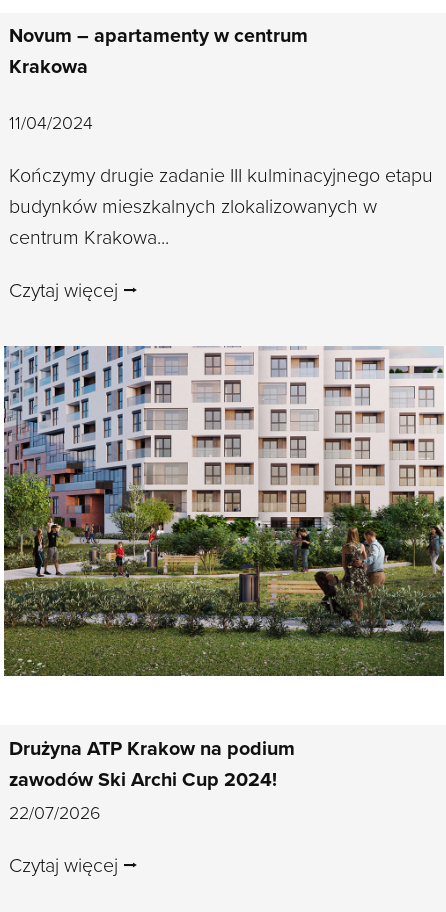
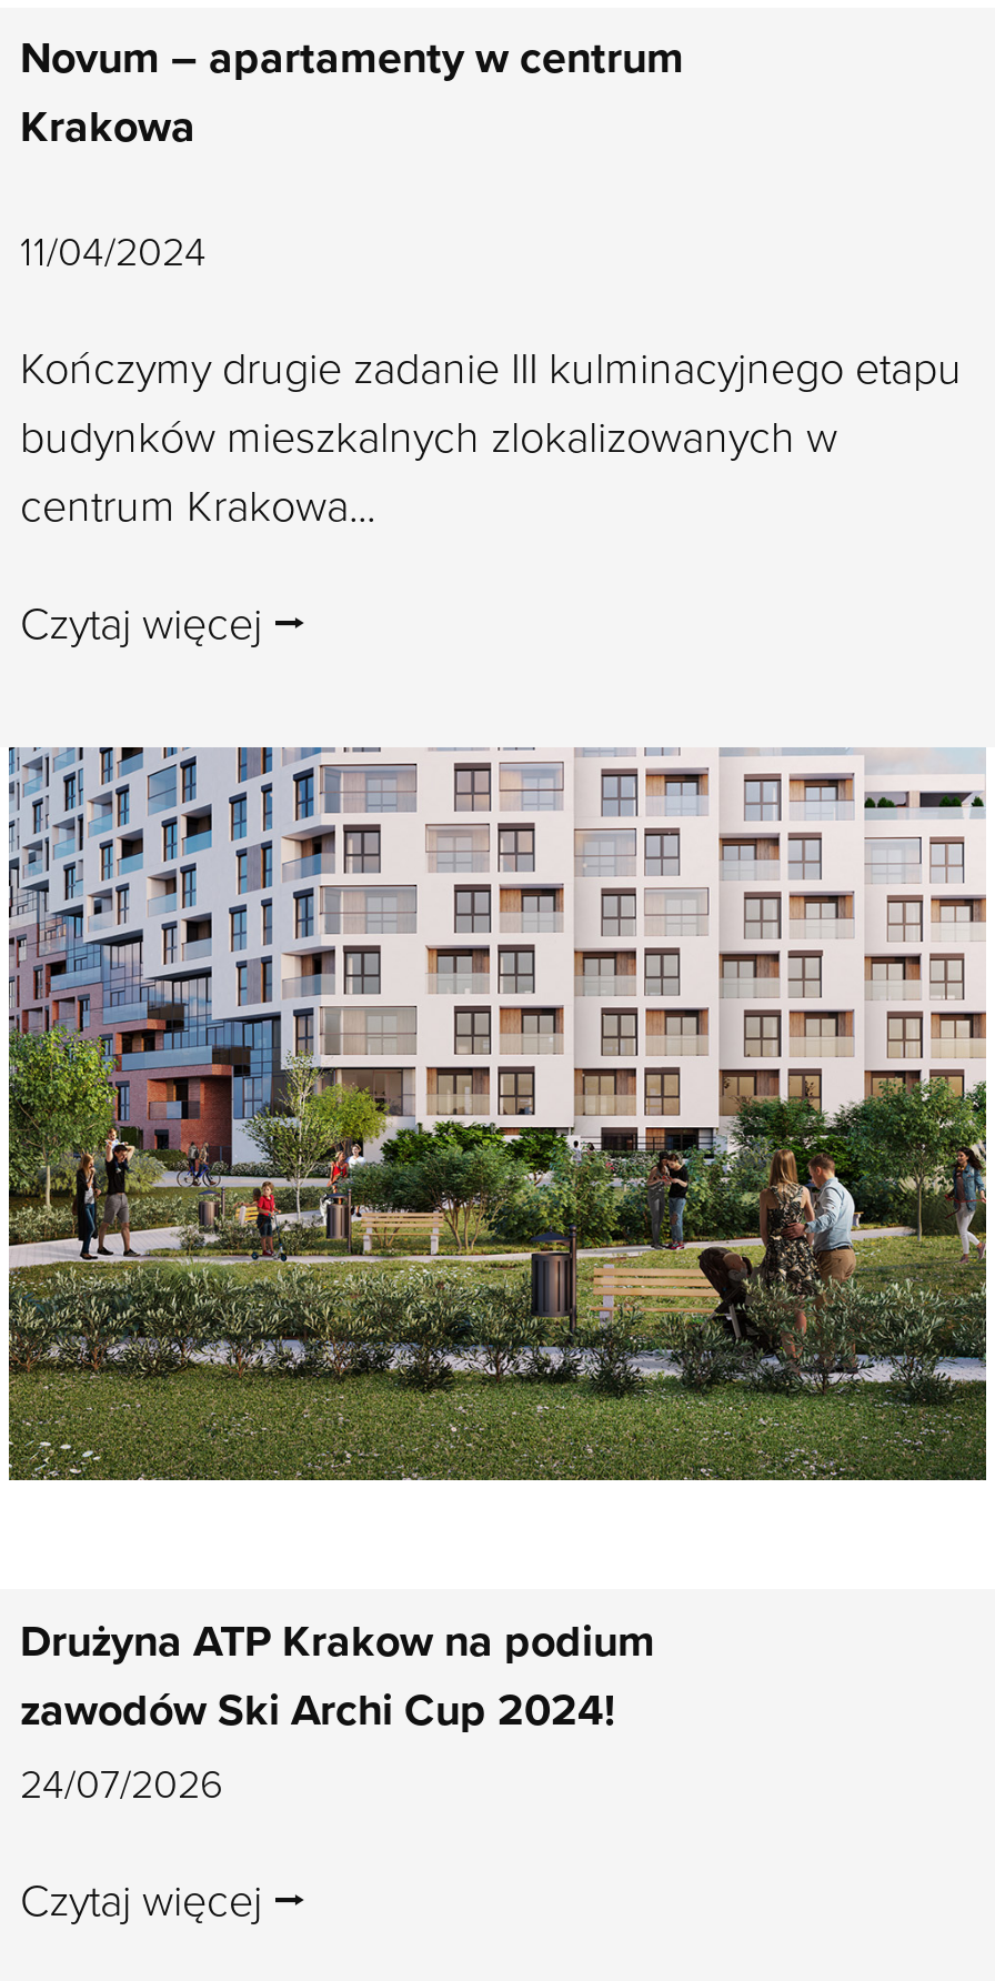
[9,803,100,824] 22/07/2026 -> [20,1763,222,1809] 24/07/2026

